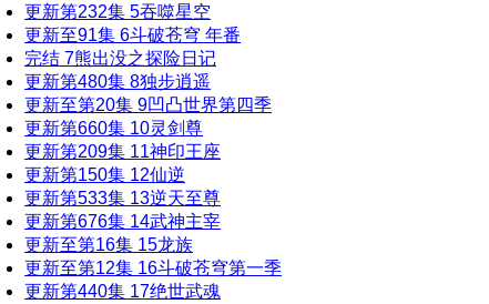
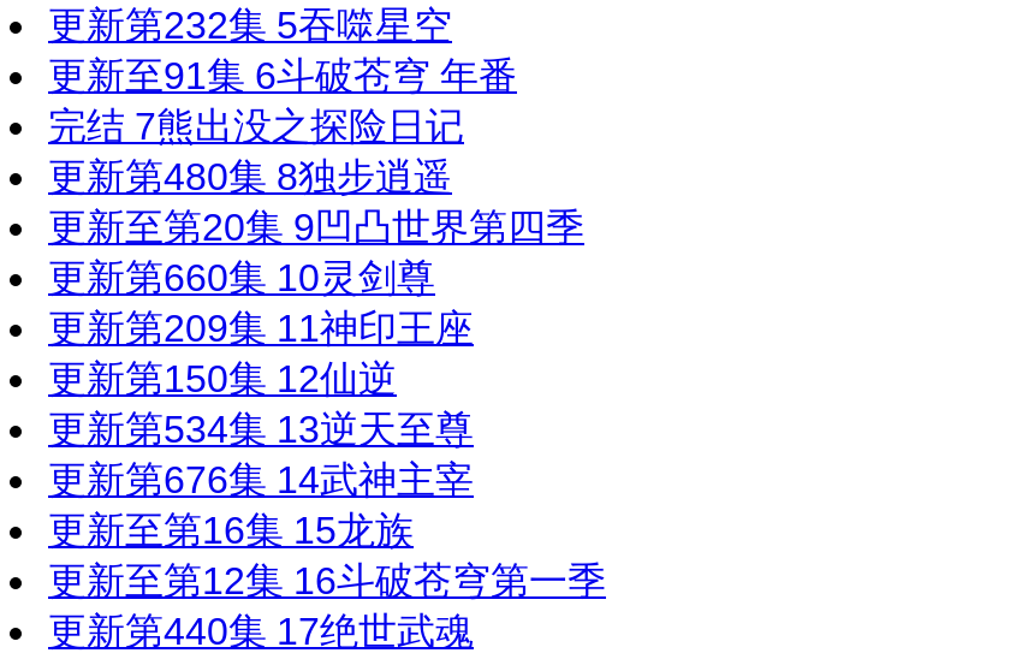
[24,189,221,208] 更新第533集 13逆天至尊 -> [48,410,474,451] 更新第534集 13逆天至尊

